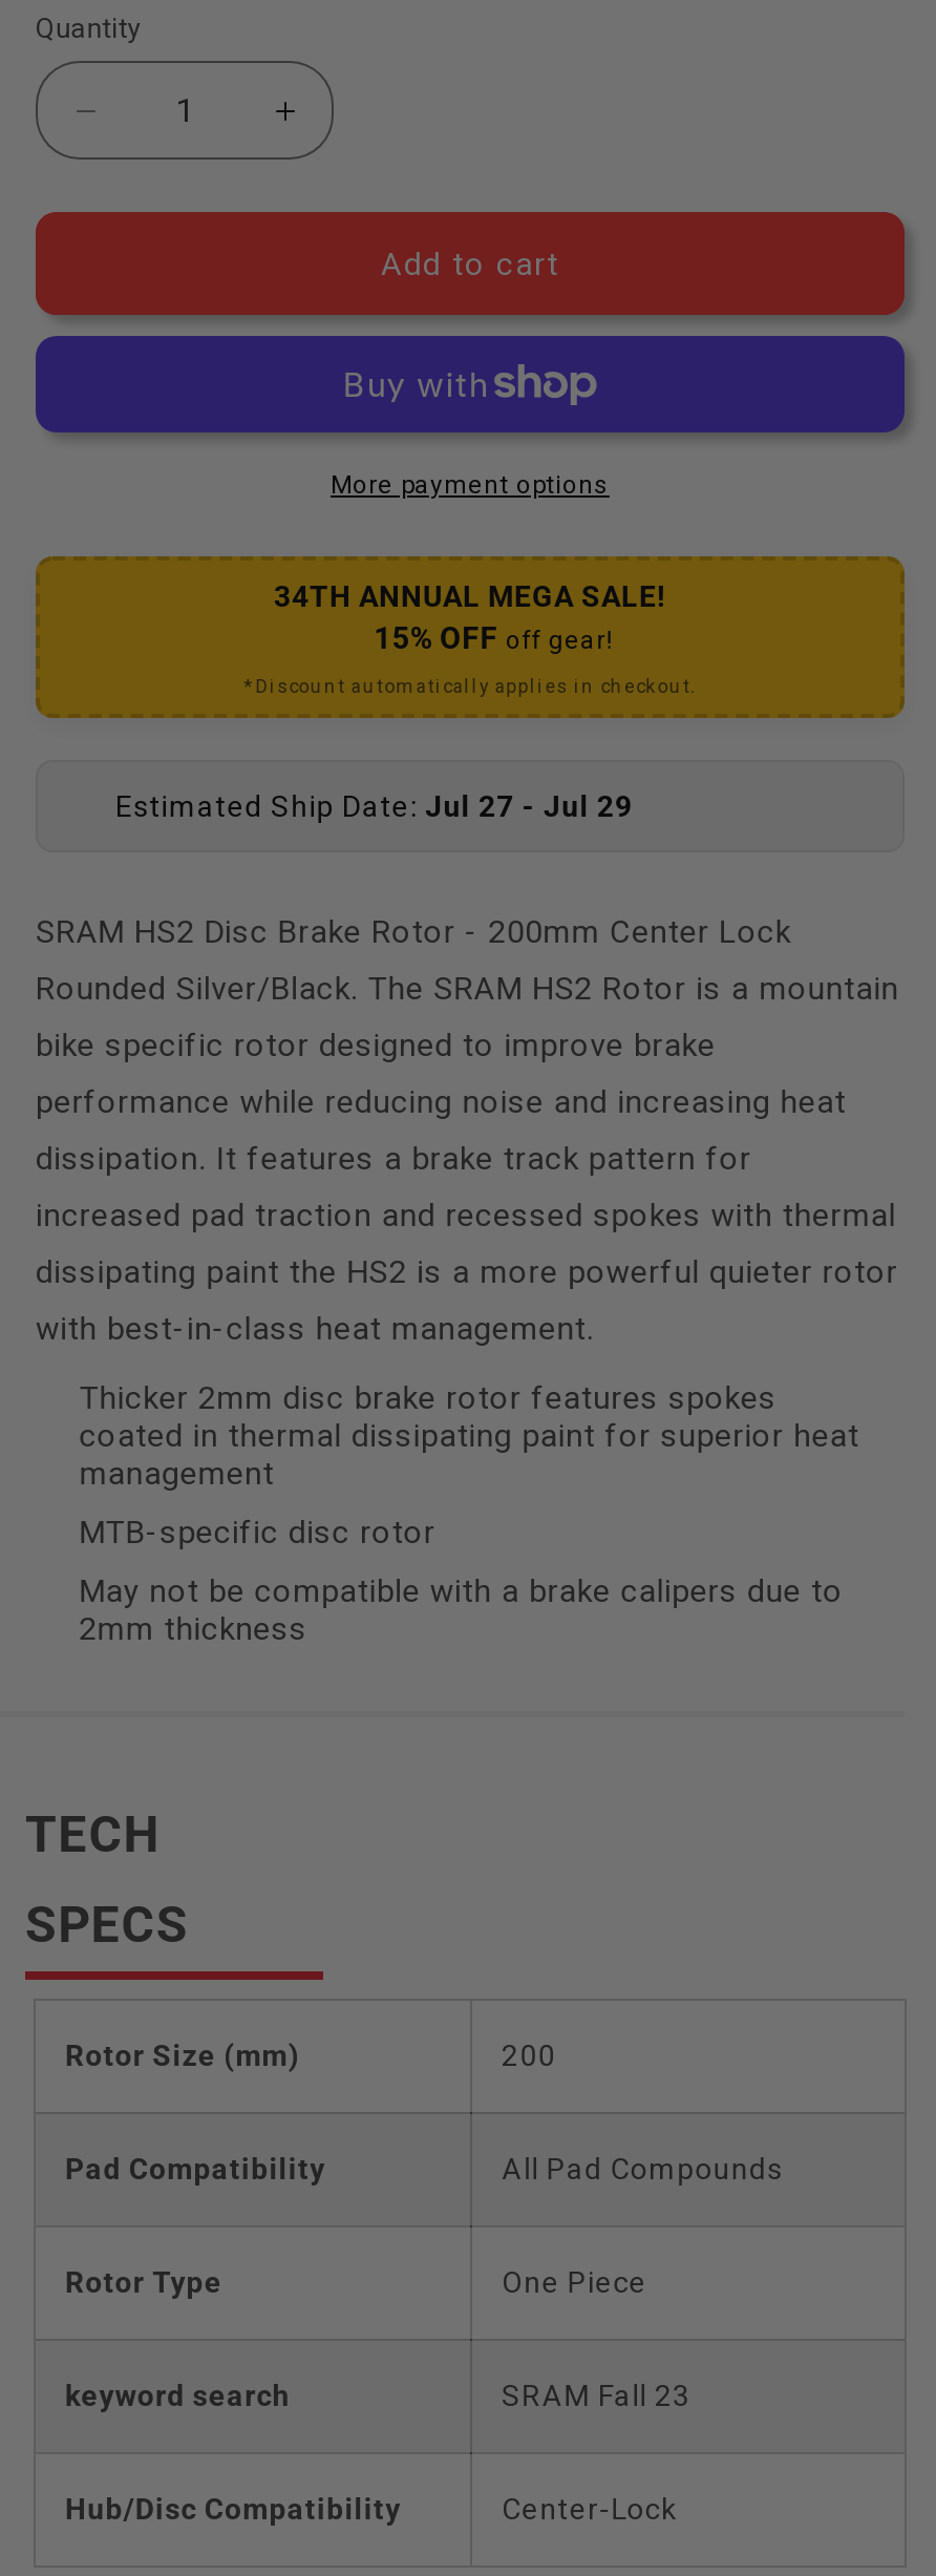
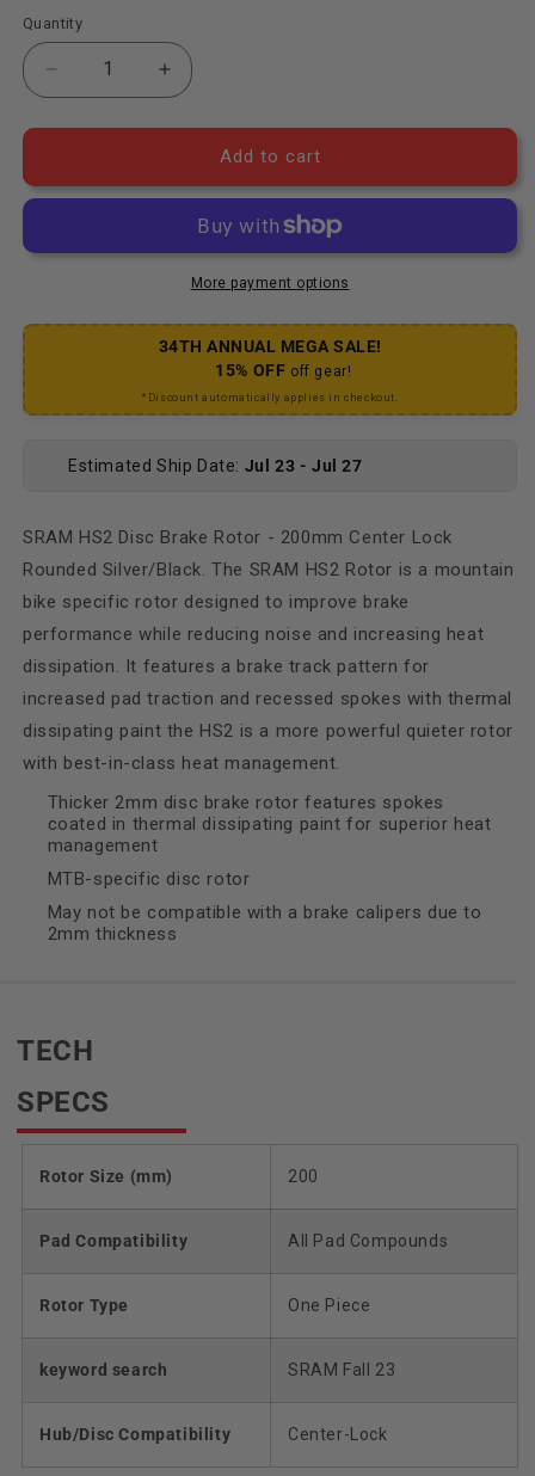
[115,790,633,824] Estimated Ship Date: Jul 27 - Jul 29 -> [68,456,363,475] Estimated Ship Date: Jul 23 - Jul 27

